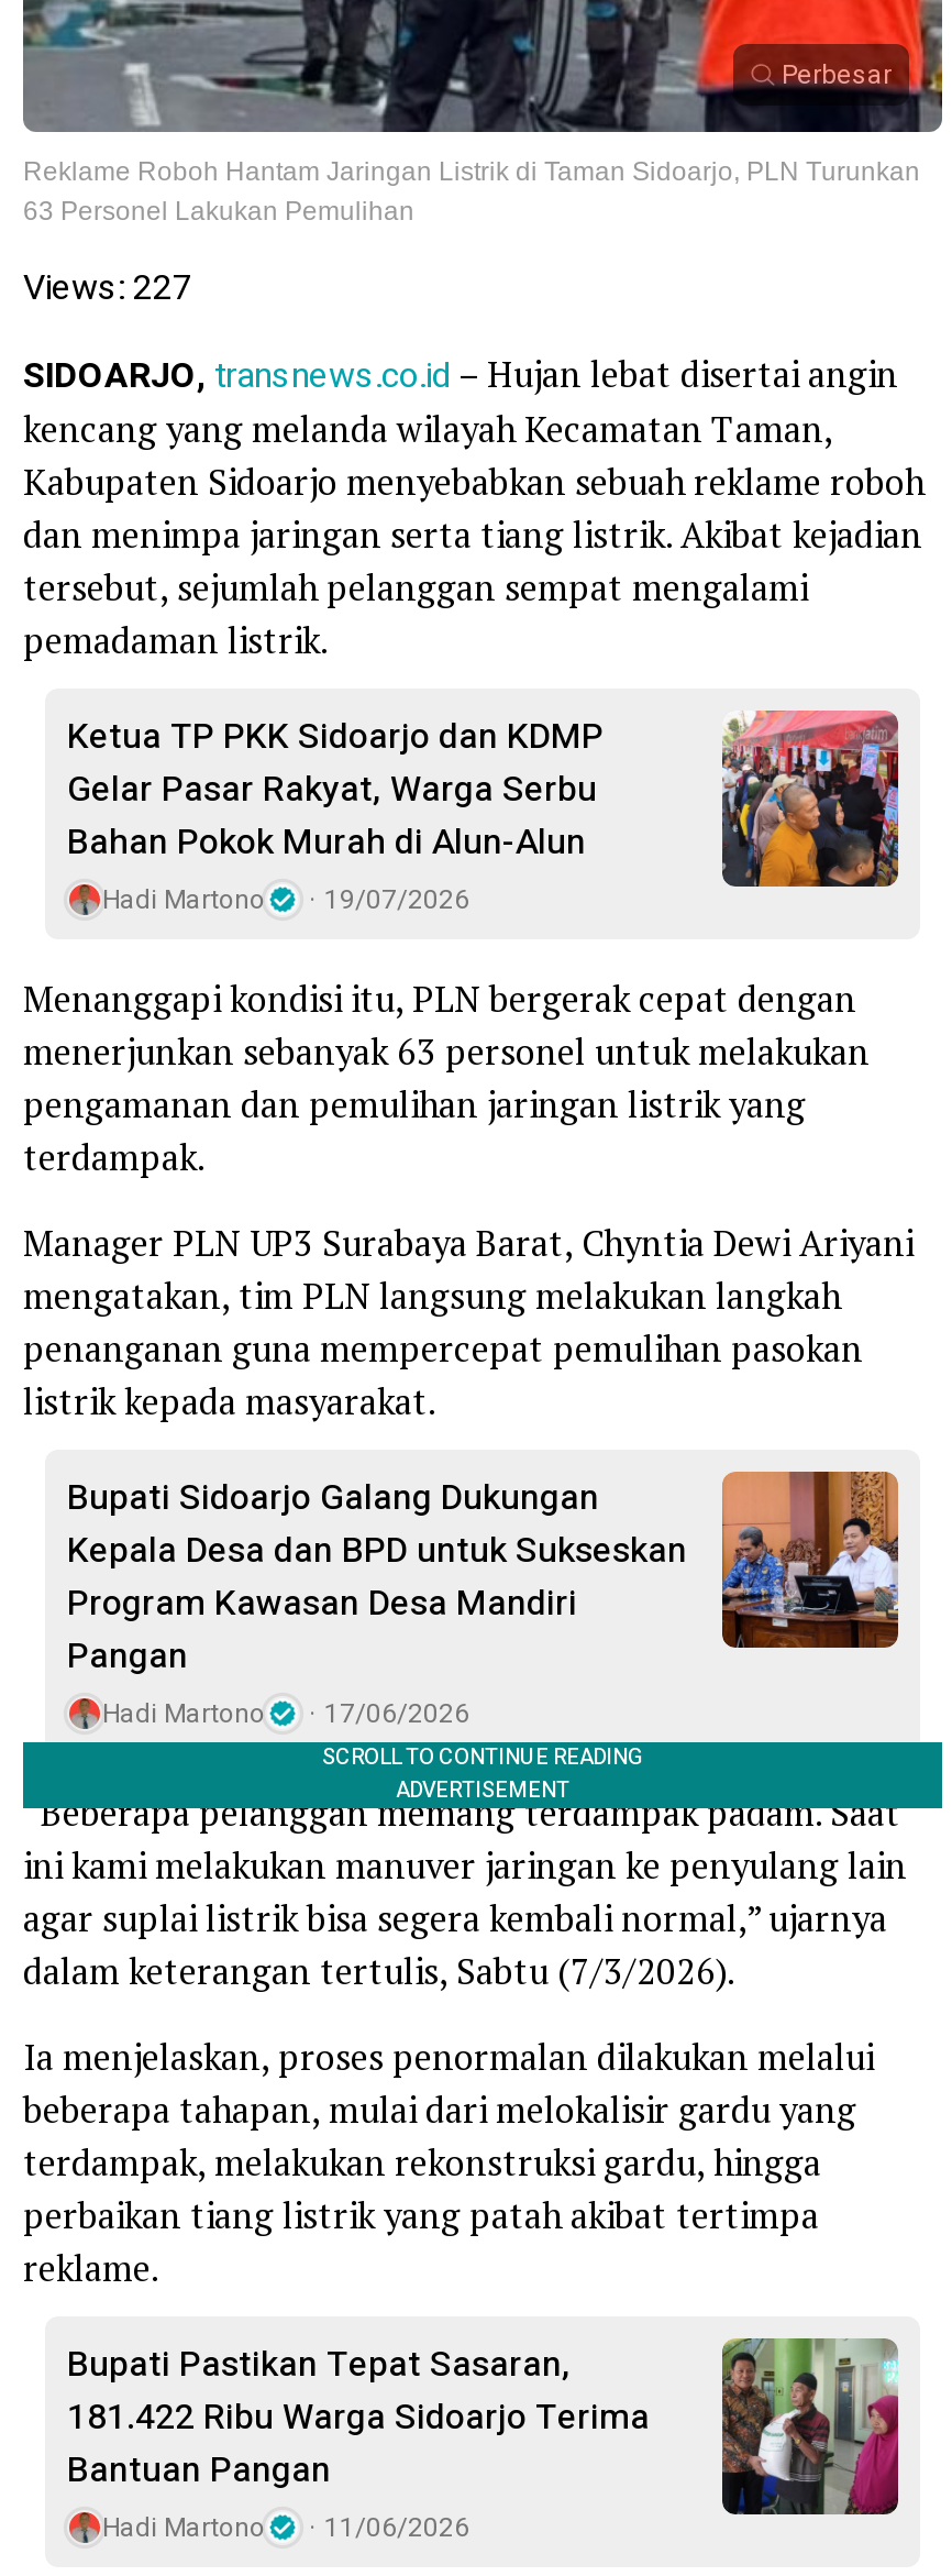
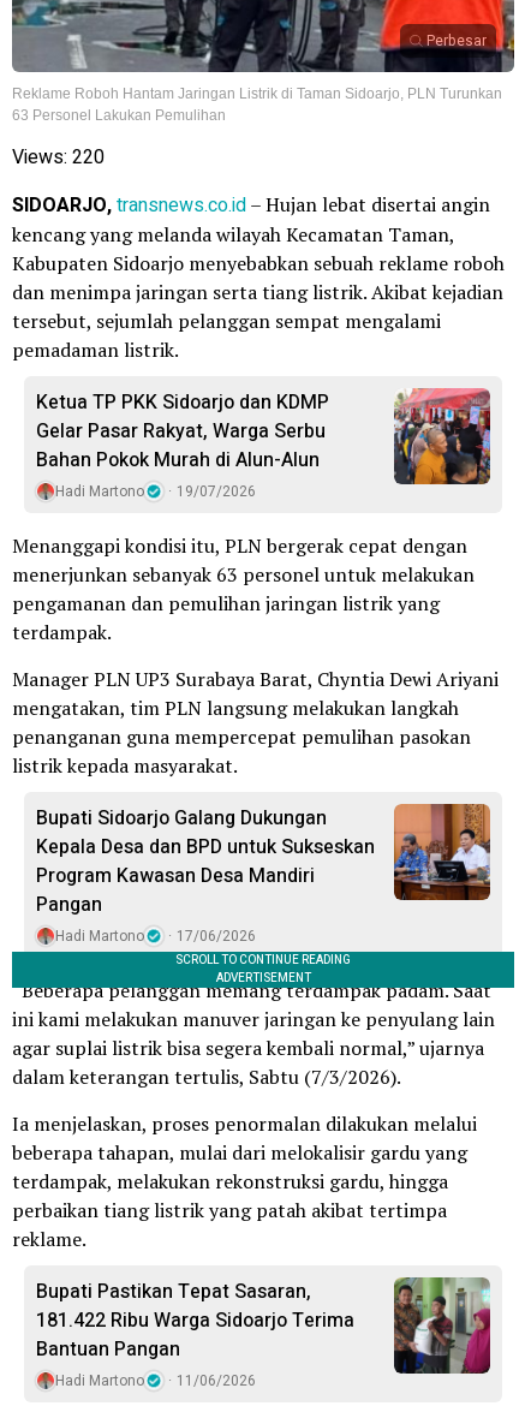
[23,261,192,314] Views: 227 -> [12,143,105,171] Views: 220

